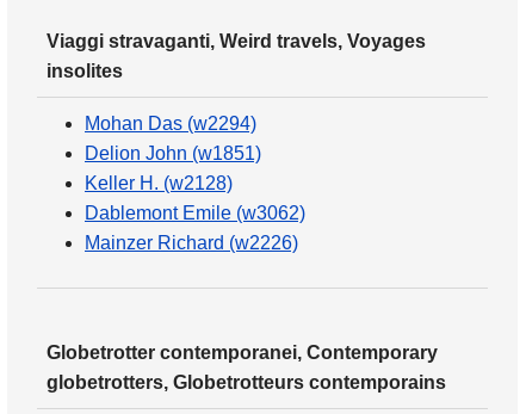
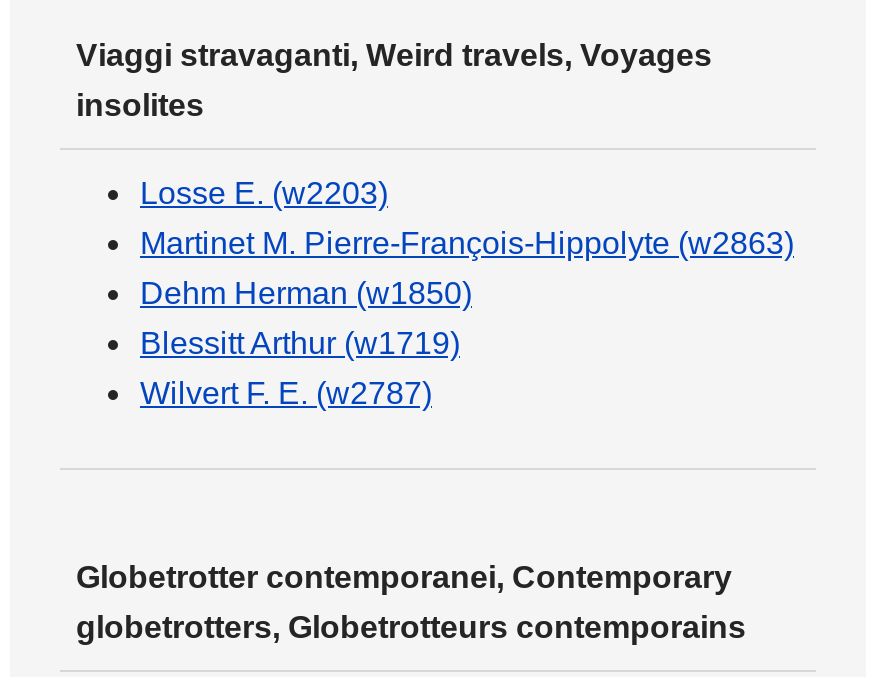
[85,114,256,134] Mohan Das (w2294) -> [140,177,388,211] Losse E. (w2203)
[85,144,261,164] Delion John (w1851) -> [140,227,794,261] Martinet M. Pierre-François-Hippolyte (w2863)
[85,173,233,194] Keller H. (w2128) -> [140,277,472,311] Dehm Herman (w1850)
[85,203,305,223] Dablemont Emile (w3062) -> [140,327,460,361] Blessitt Arthur (w1719)
[85,233,298,253] Mainzer Richard (w2226) -> [140,377,432,411] Wilvert F. E. (w2787)

